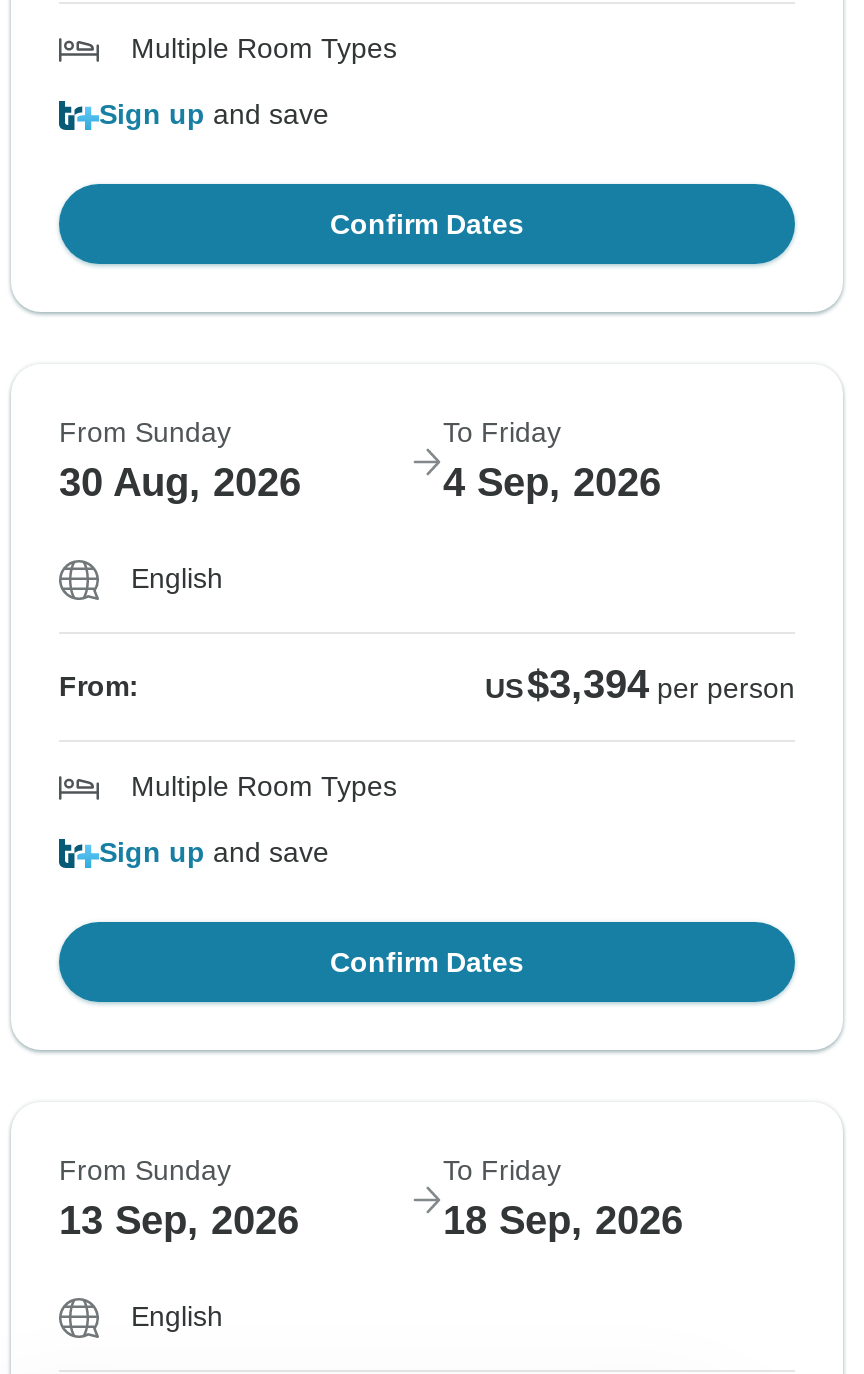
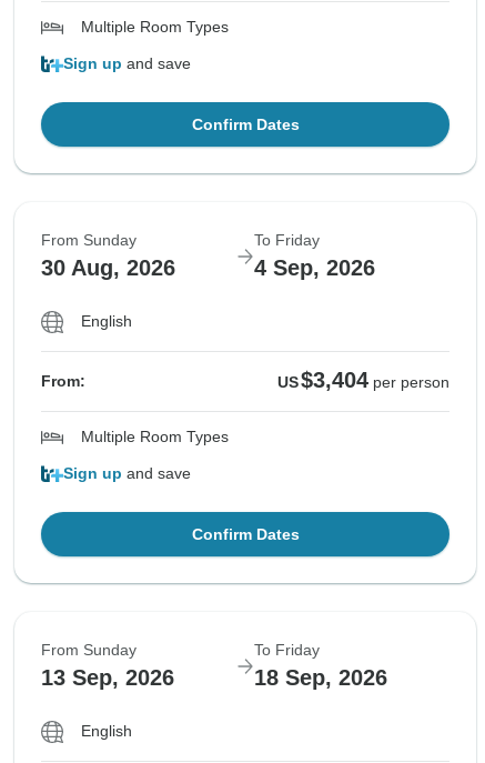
[485,663,795,707] US $3,394 per person -> [277,368,449,392] US $3,404 per person

